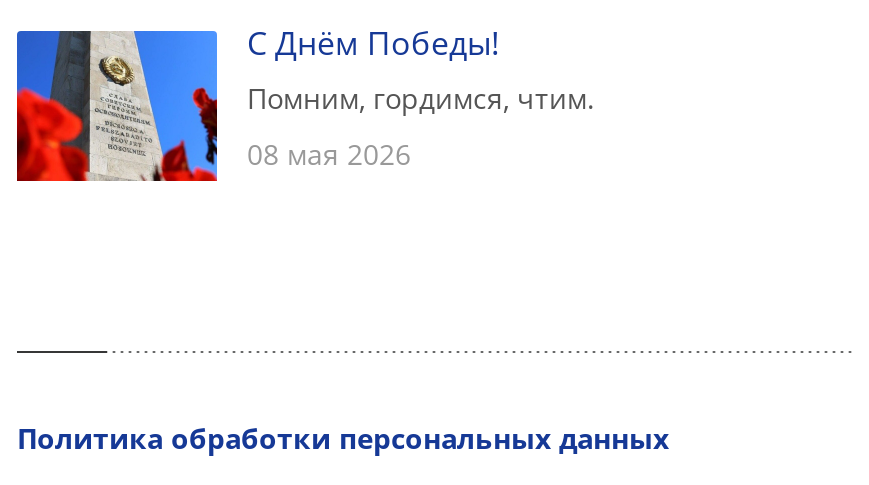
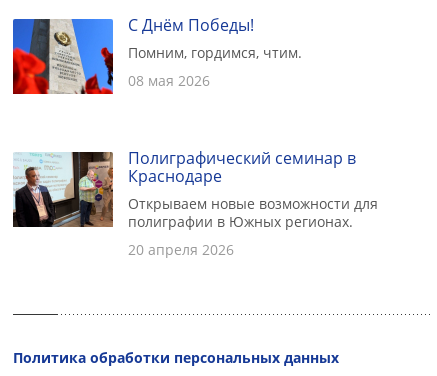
none -> [13,146,378,258] [image] | Полиграфический семинар в | Краснодаре | Открываем новые возможности для | полиграфии в Южных регионах. | 20 апреля 2026

